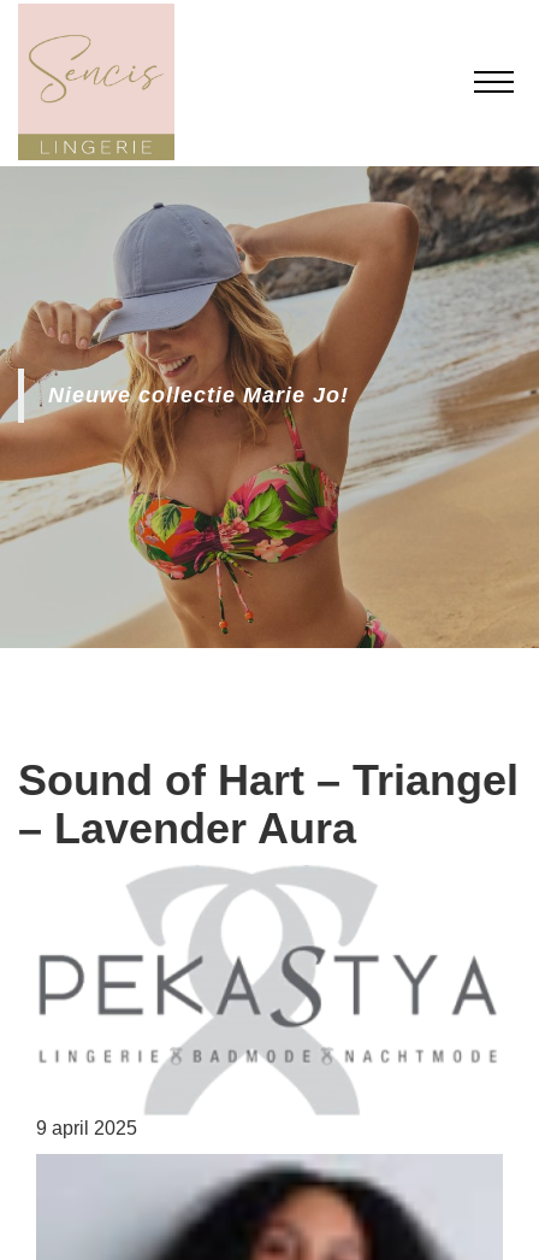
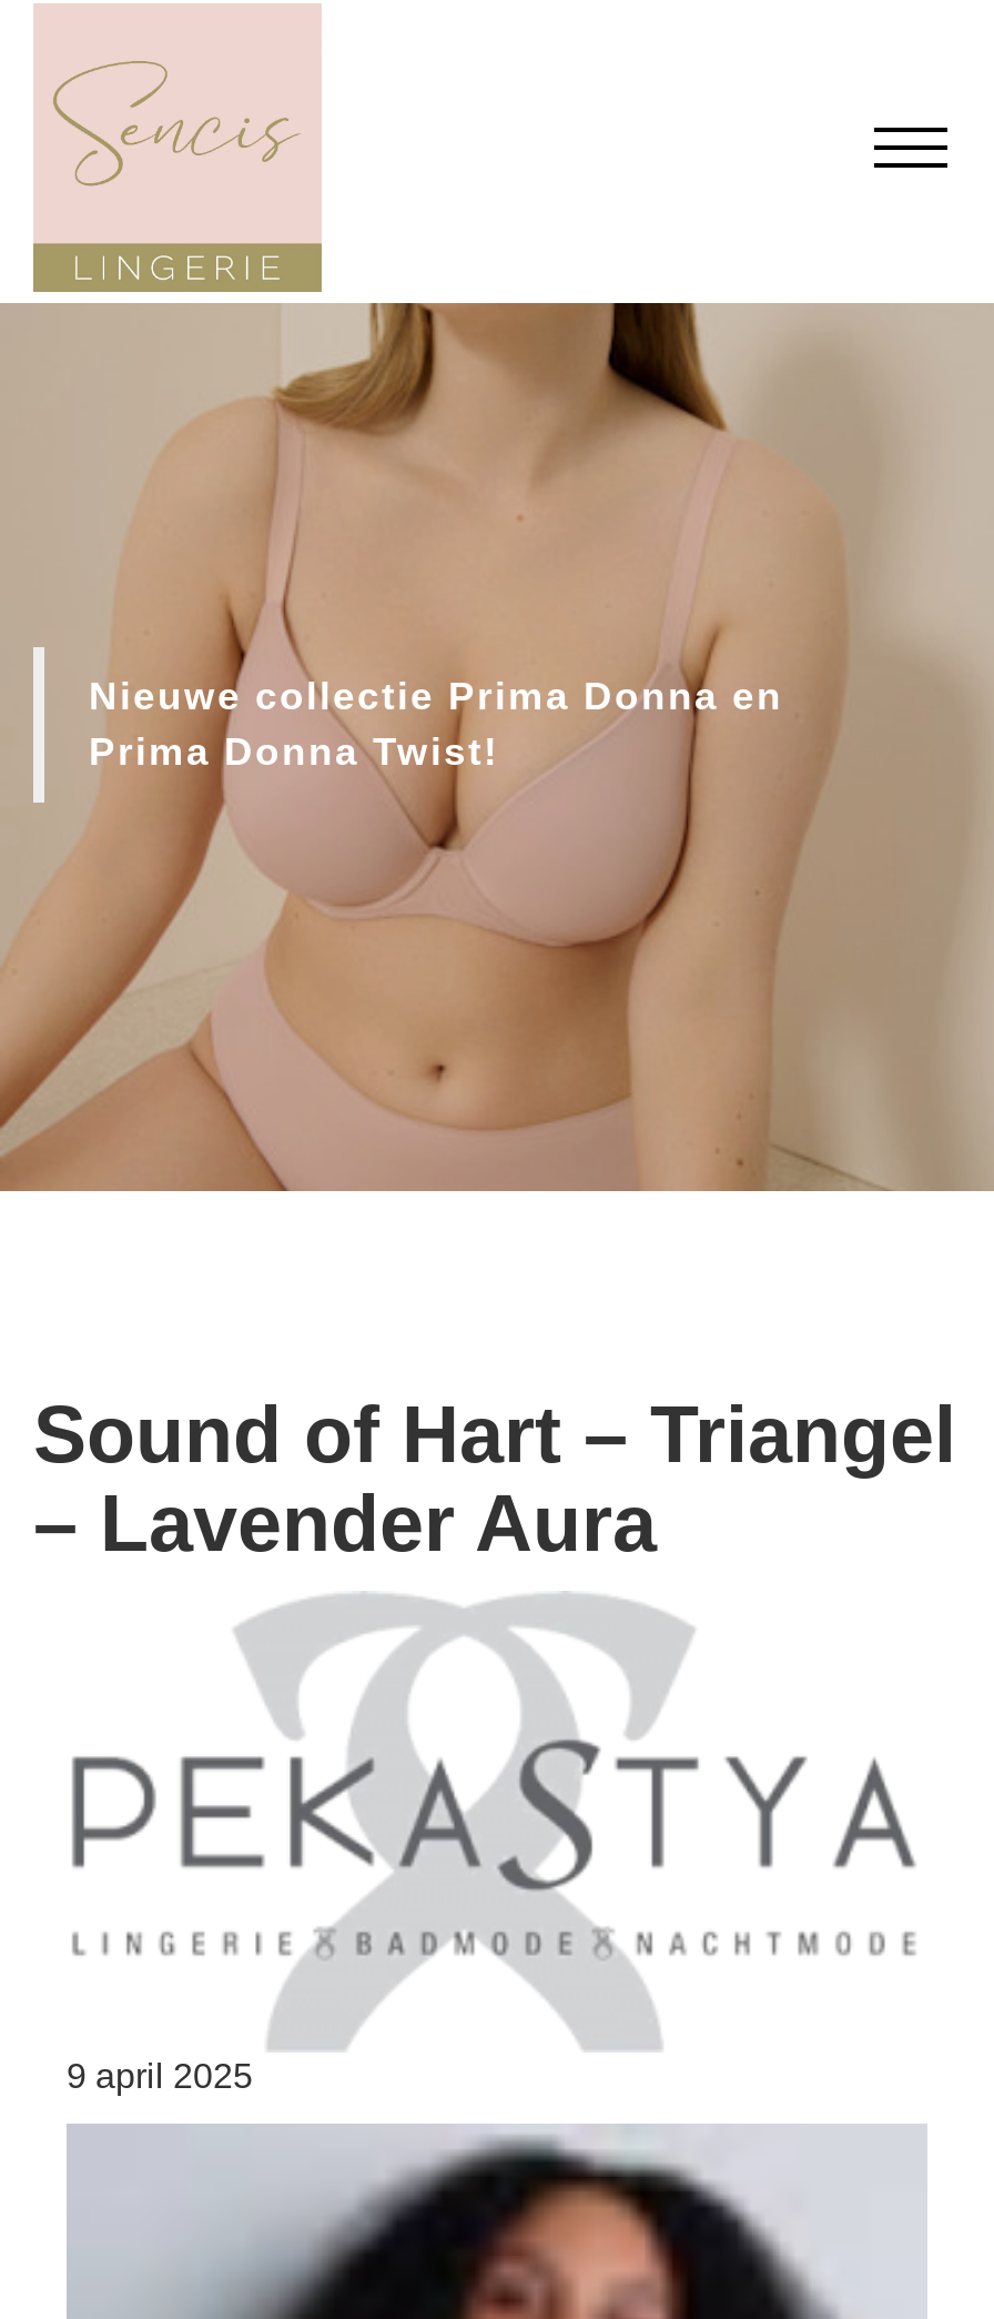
[4,166,535,649] [image] | Nieuwe collectie Marie Jo! -> [7,303,987,1191] [image] | Nieuwe collectie Prima Donna en | Prima Donna Twist!

